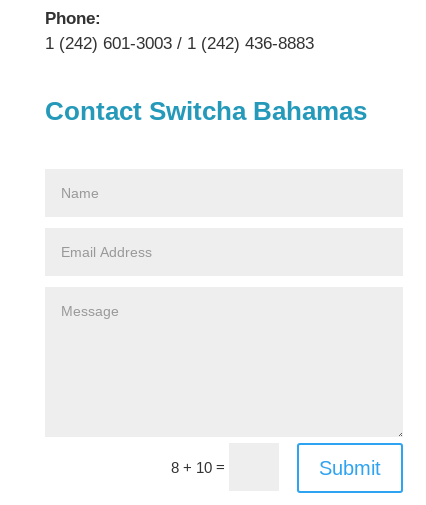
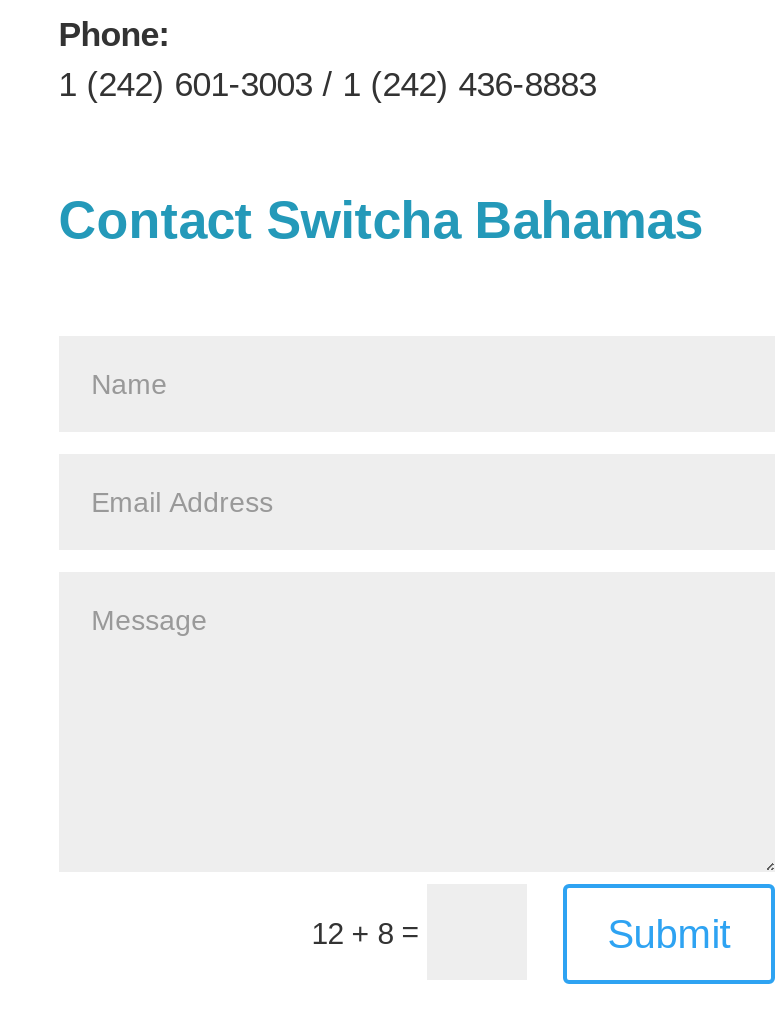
[171,458,229,476] 8 + 10 = -> [311,914,427,951] 12 + 8 =

